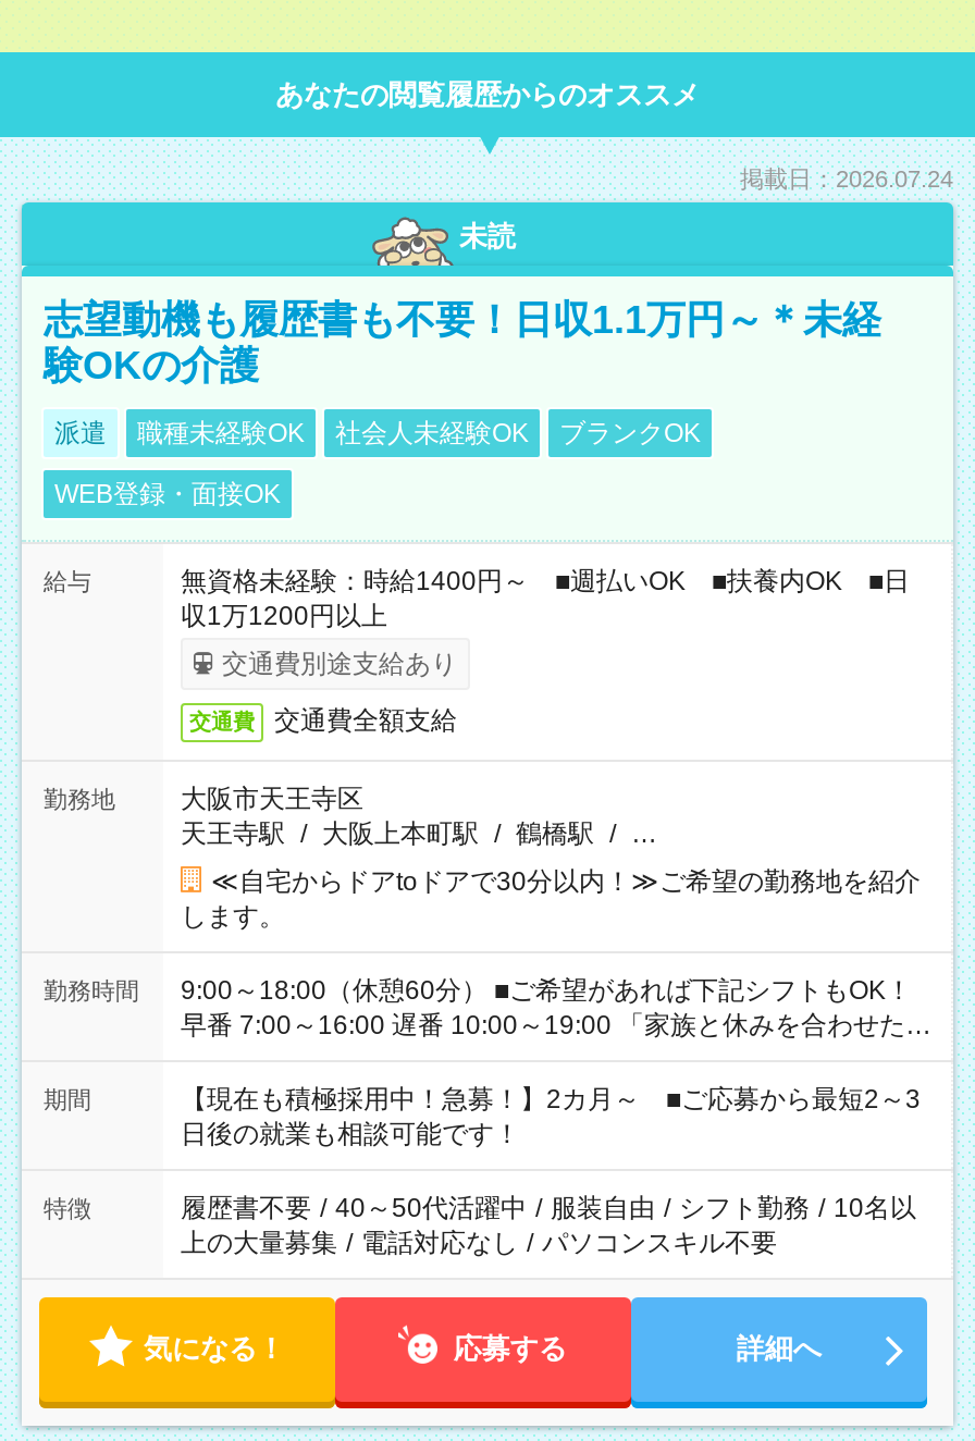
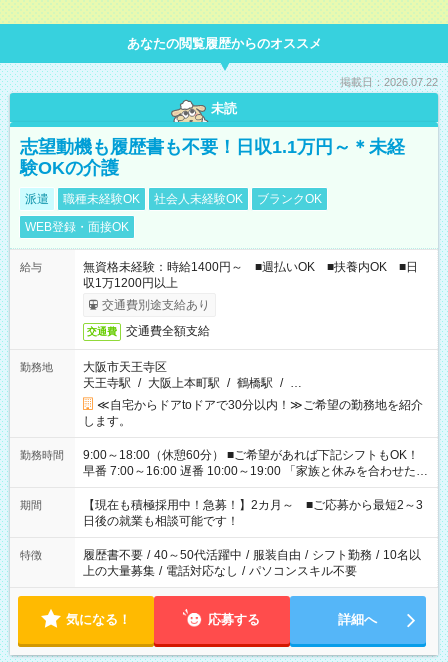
[740,165,953,192] 掲載日：2026.07.24 -> [340,76,438,88] 掲載日：2026.07.22

